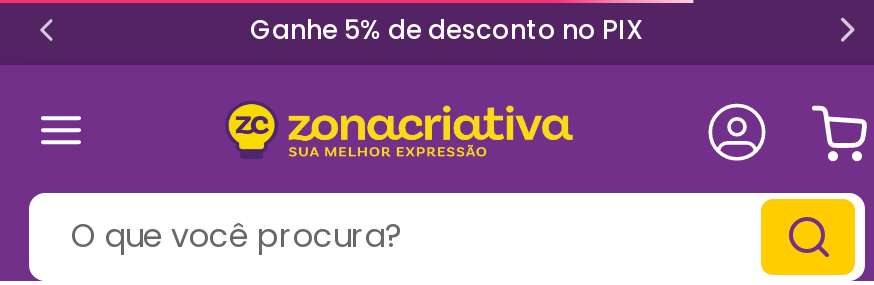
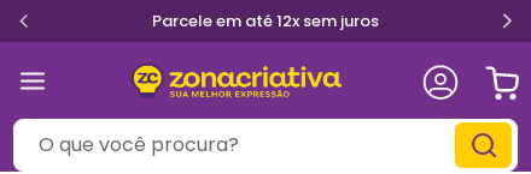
[250,11,644,49] Ganhe 5% de desconto no PIX -> [152,10,379,32] Parcele em até 12x sem juros

